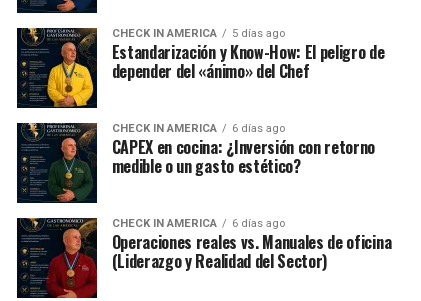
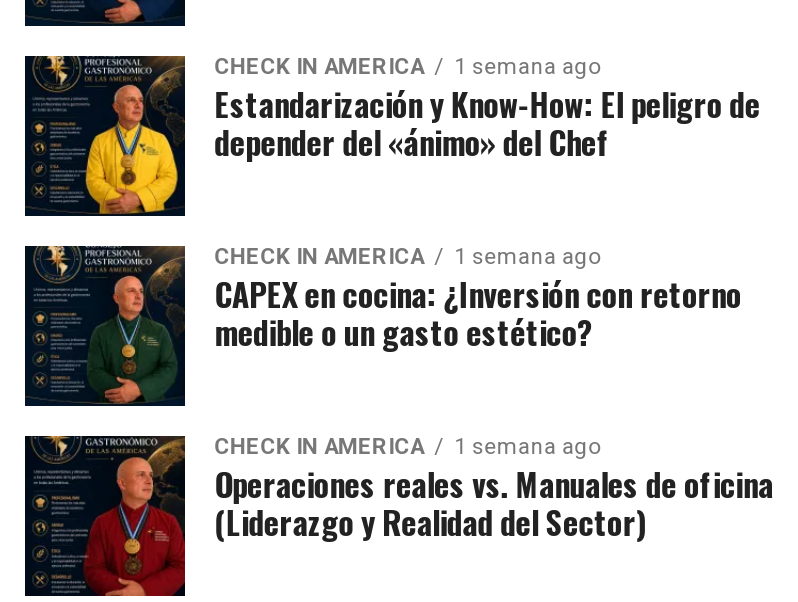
[112,27,285,40] CHECK IN AMERICA 5 días ago -> [214,53,600,79] CHECK IN AMERICA 1 semana ago
[112,122,285,135] CHECK IN AMERICA 6 días ago -> [214,243,600,269] CHECK IN AMERICA 1 semana ago
[112,217,285,230] CHECK IN AMERICA 6 días ago -> [214,433,600,459] CHECK IN AMERICA 1 semana ago

